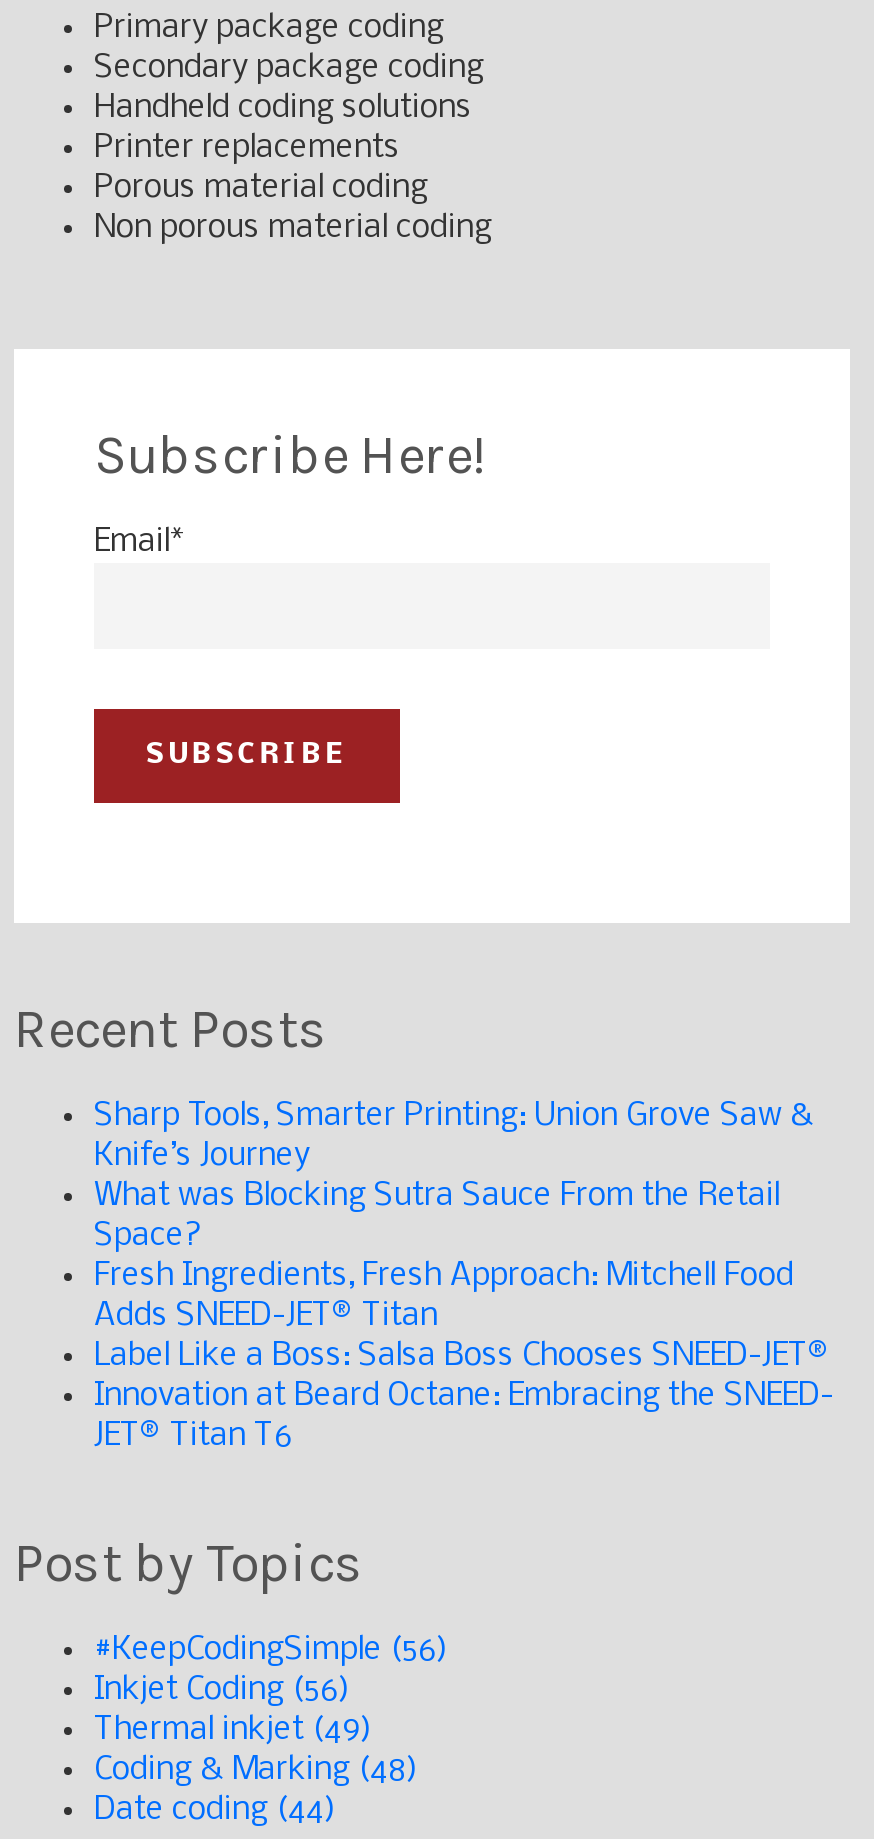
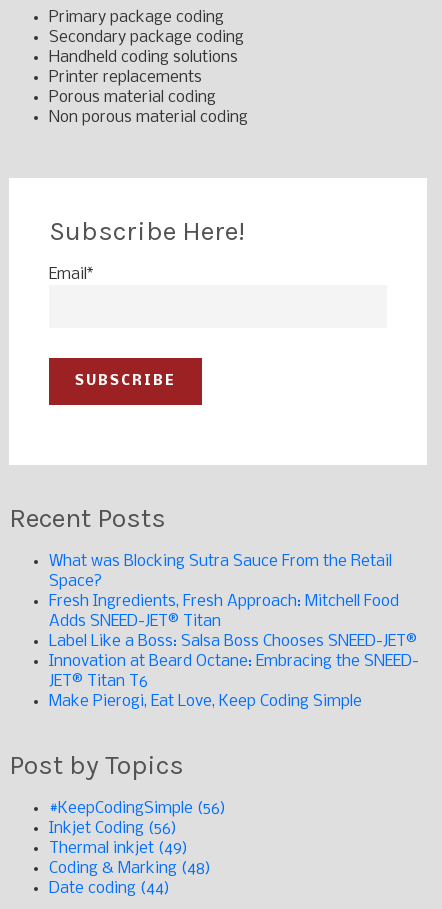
[94,1099,814,1173] Sharp Tools, Smarter Printing: Union Grove Saw & | Knife’s Journey -> none
moved [94,1179,834,1453] -> [49,553,419,690]: What was Blocking Sutra Sauce From the Retail | Space? | Fresh Ingredients, Fresh Approach: Mitchell Food | Adds SNEED-JET® Titan | Label Like a Boss: Salsa Boss Chooses SNEED-JET® | Innovation at Beard Octane: Embracing the SNEED- | JET® Titan T6
none -> [49,693,362,710] Make Pierogi, Eat Love, Keep Coding Simple

